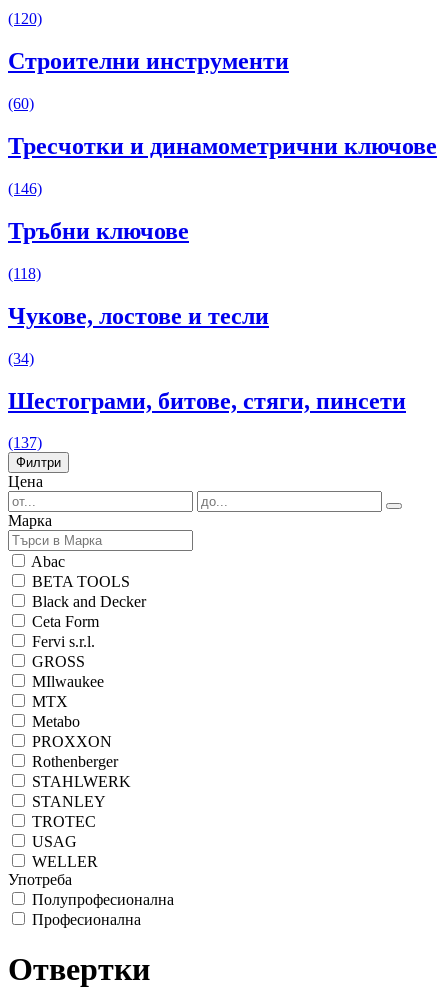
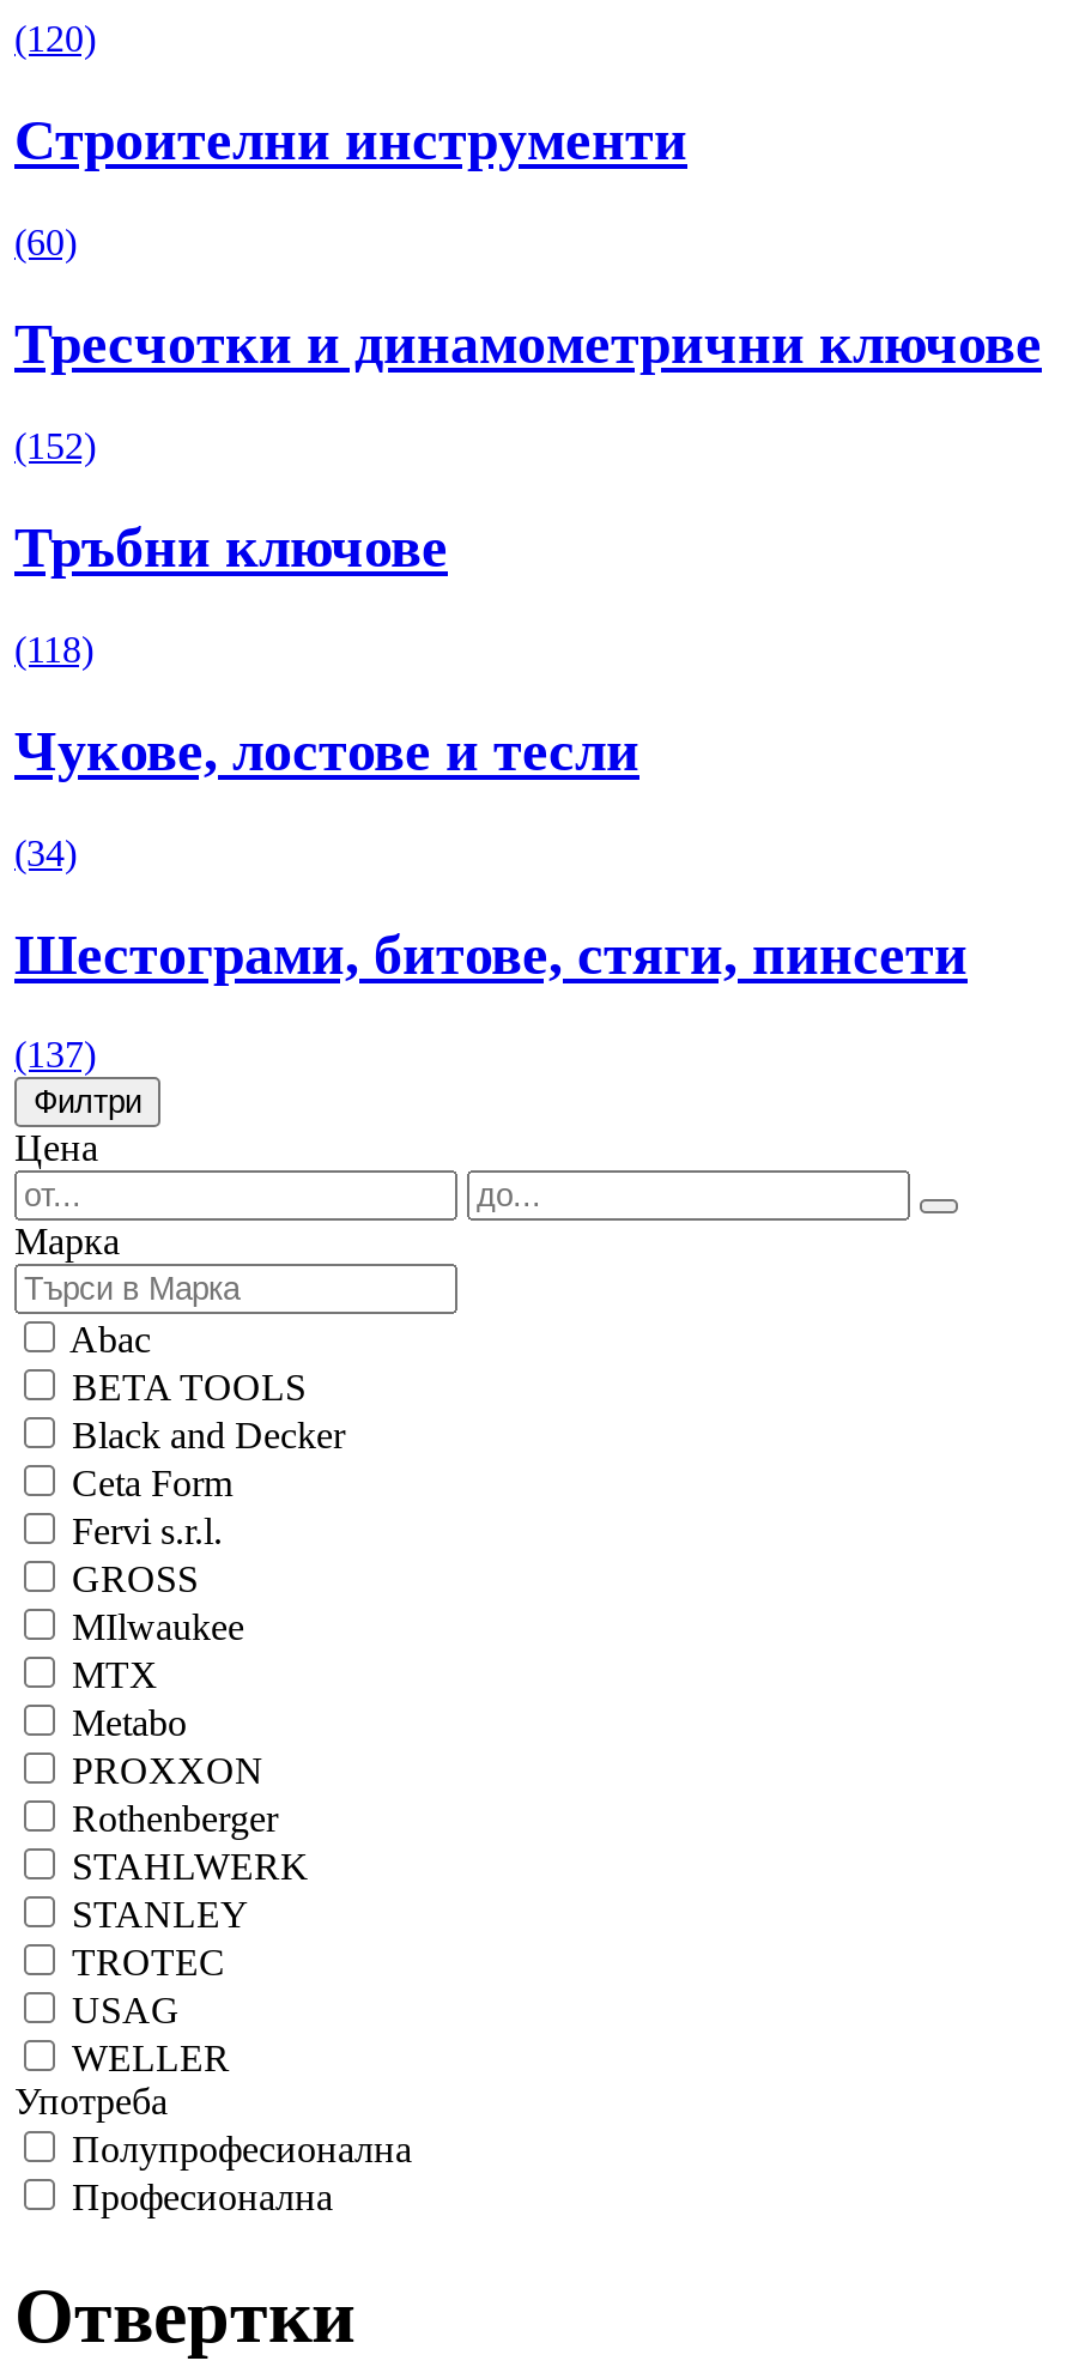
[8,180,42,197] (146) -> [14,425,96,466] (152)

